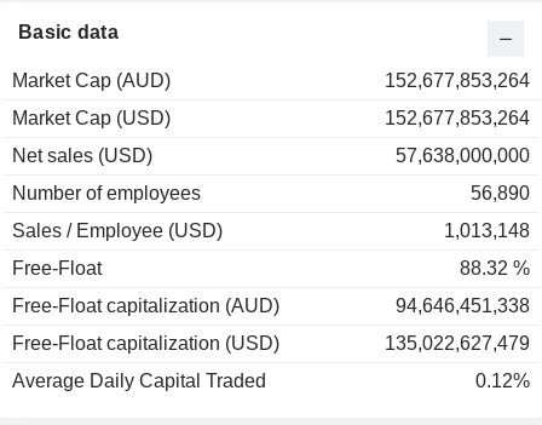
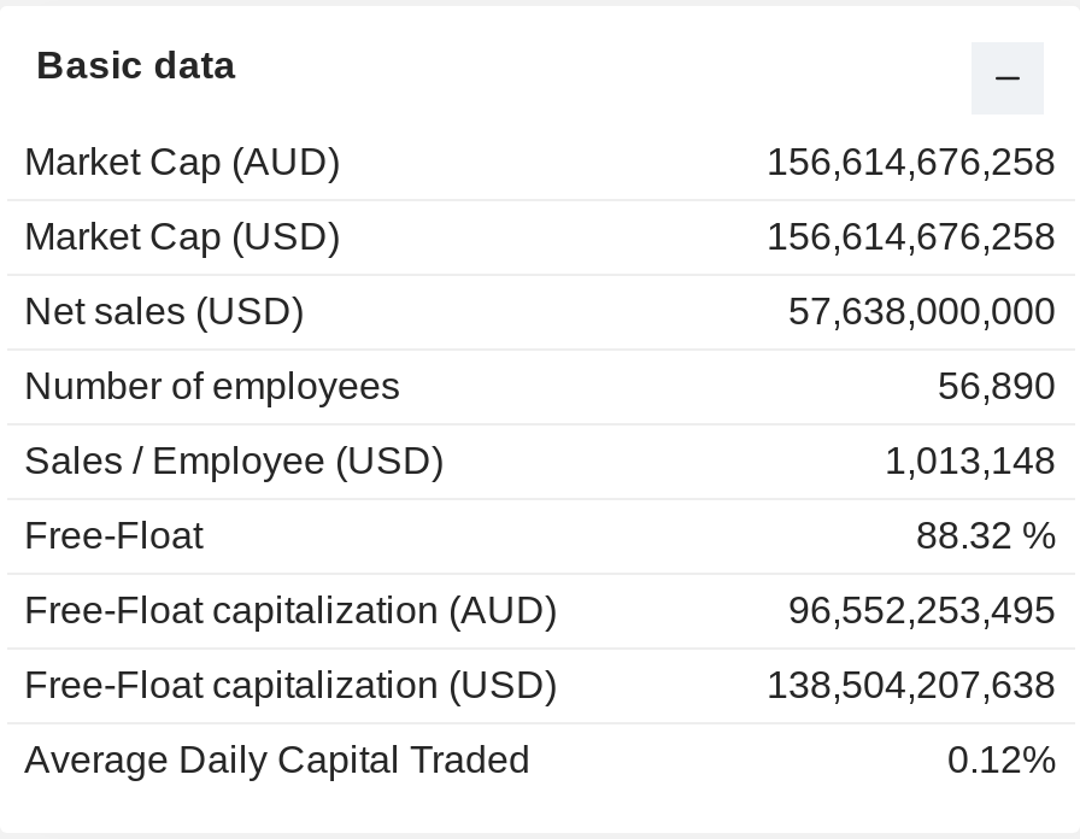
[385,70,530,91] 152,677,853,264 -> [767,142,1056,183] 156,614,676,258
[385,108,530,129] 152,677,853,264 -> [767,216,1056,257] 156,614,676,258
[396,296,530,316] 94,646,451,338 -> [788,590,1056,631] 96,552,253,495
[385,333,530,354] 135,022,627,479 -> [767,665,1056,706] 138,504,207,638

